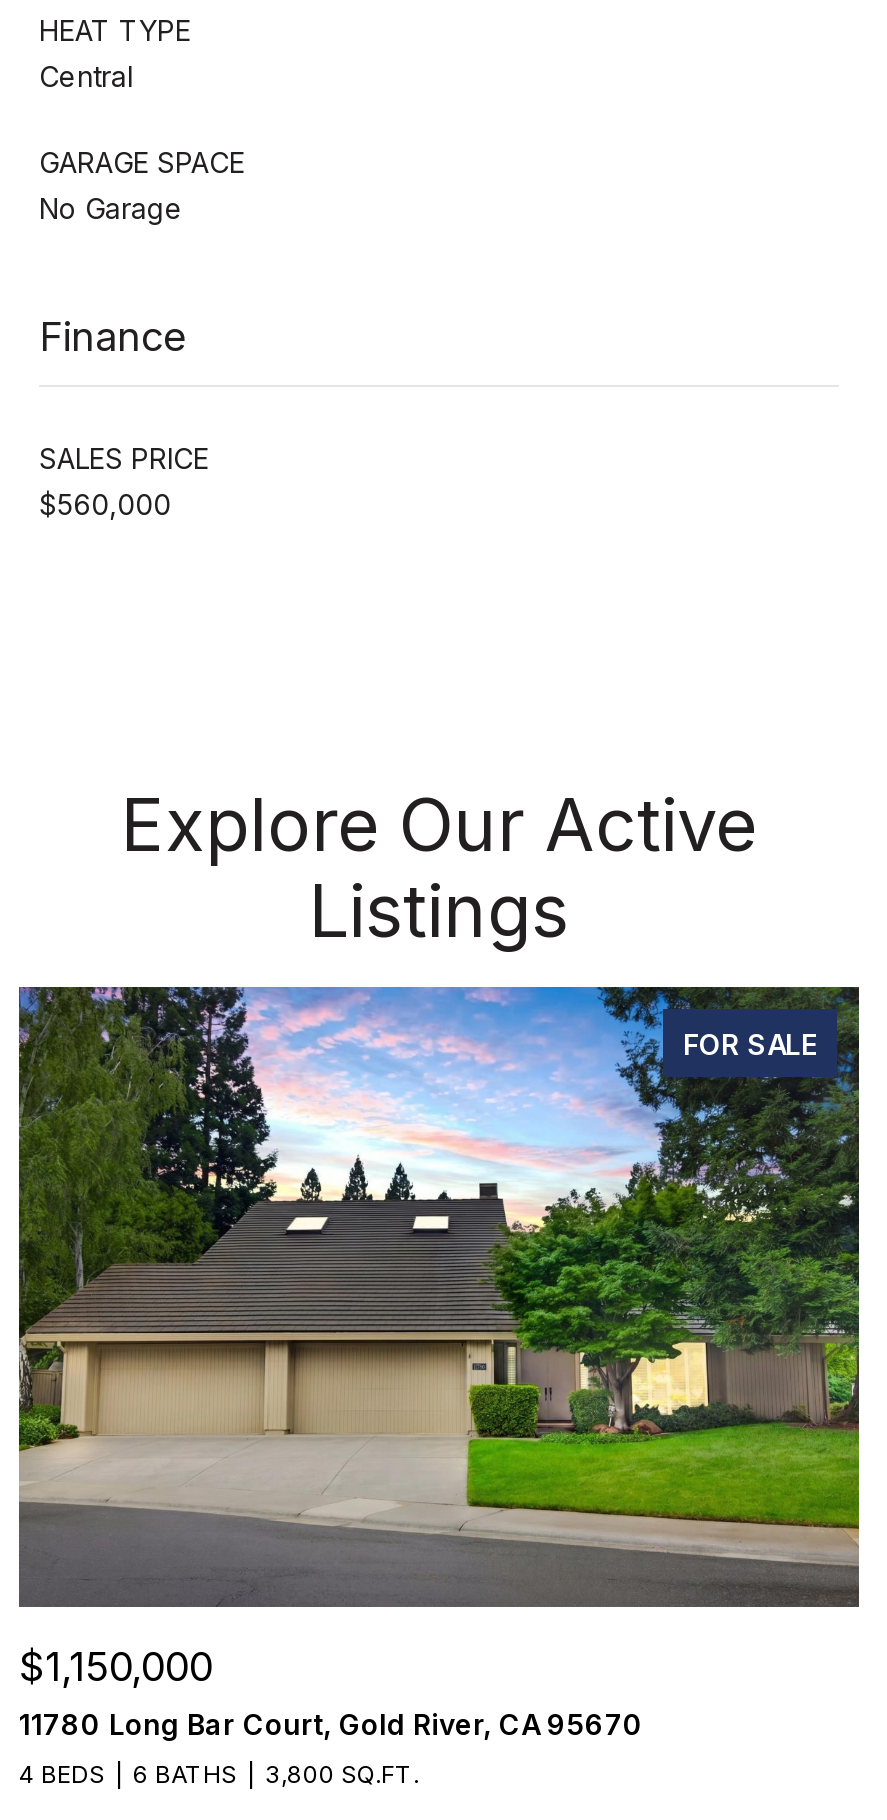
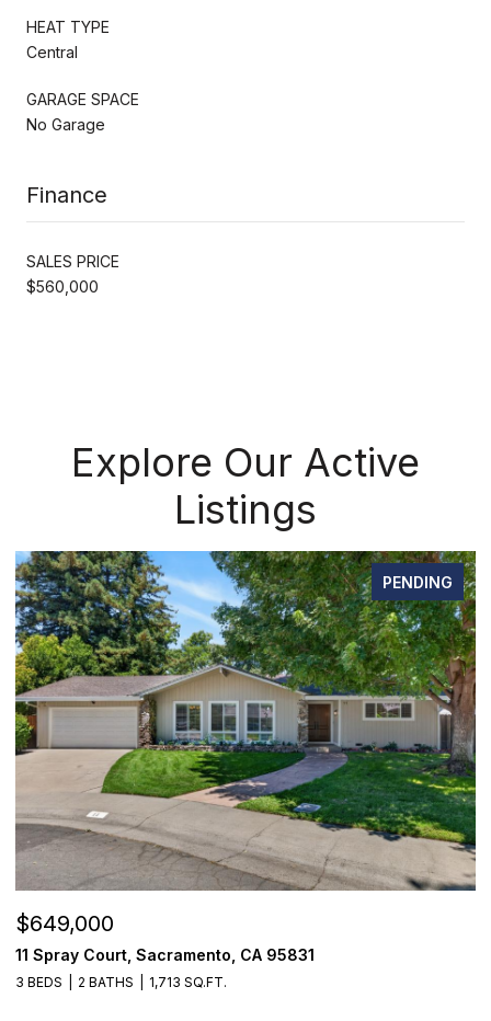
[17,985,861,1607] [image] | FOR SALE -> [14,550,477,891] [image] | PENDING
[19,1642,643,1740] $1,150,000 | 11780 Long Bar Court, Gold River, CA 95670 -> [15,910,315,964] $649,000 | 11 Spray Court, Sacramento, CA 95831
[19,1758,419,1788] 4 BEDS | 6 BATHS | 3,800 SQ.FT. -> [15,973,227,990] 3 BEDS | 2 BATHS | 1,713 SQ.FT.

